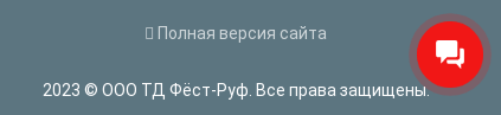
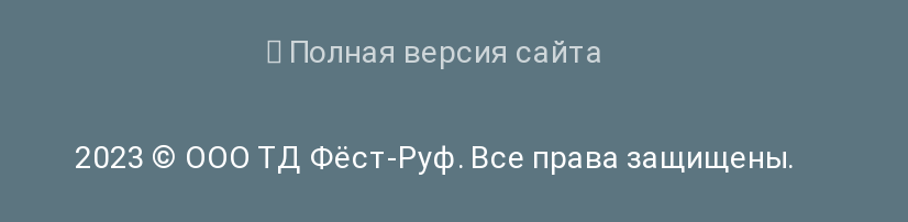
[411,15,489,94] [image] -> none

